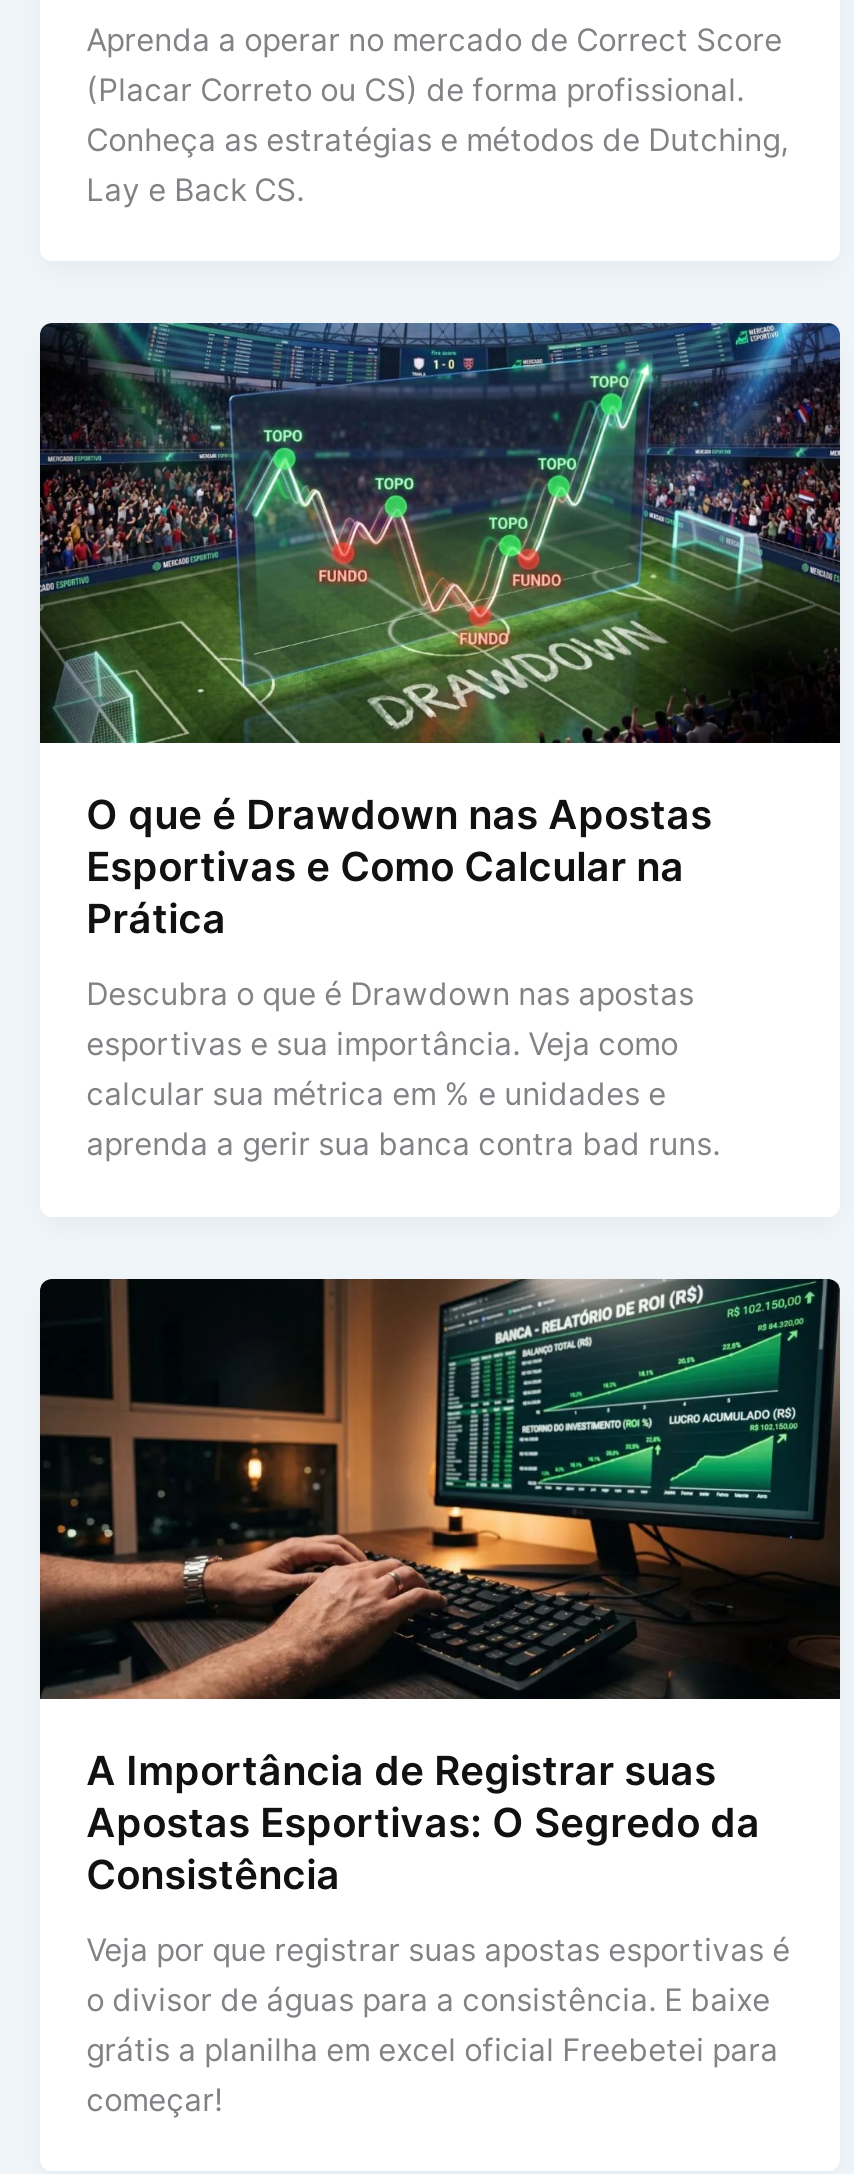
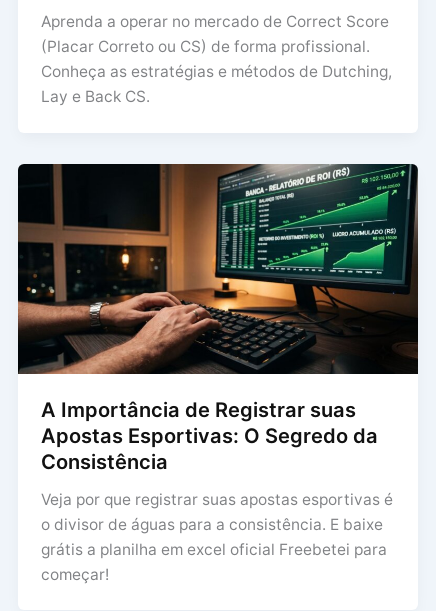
[38,322,842,1164] [image] | O que é Drawdown nas Apostas | Esportivas e Como Calcular na | Prática | Descubra o que é Drawdown nas apostas | esportivas e sua importância. Veja como | calcular sua métrica em % e unidades e | aprenda a gerir sua banca contra bad runs. -> none

